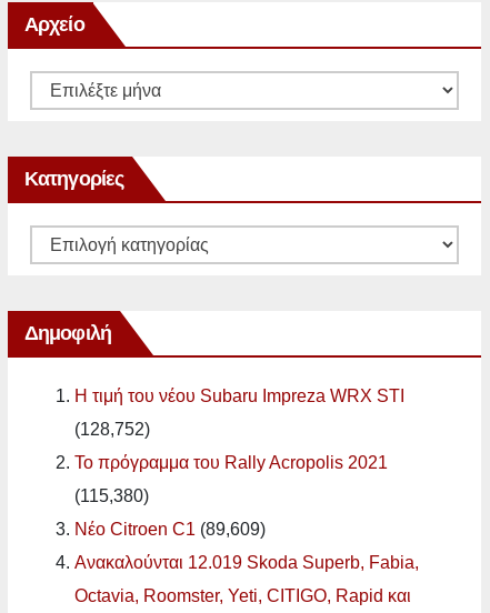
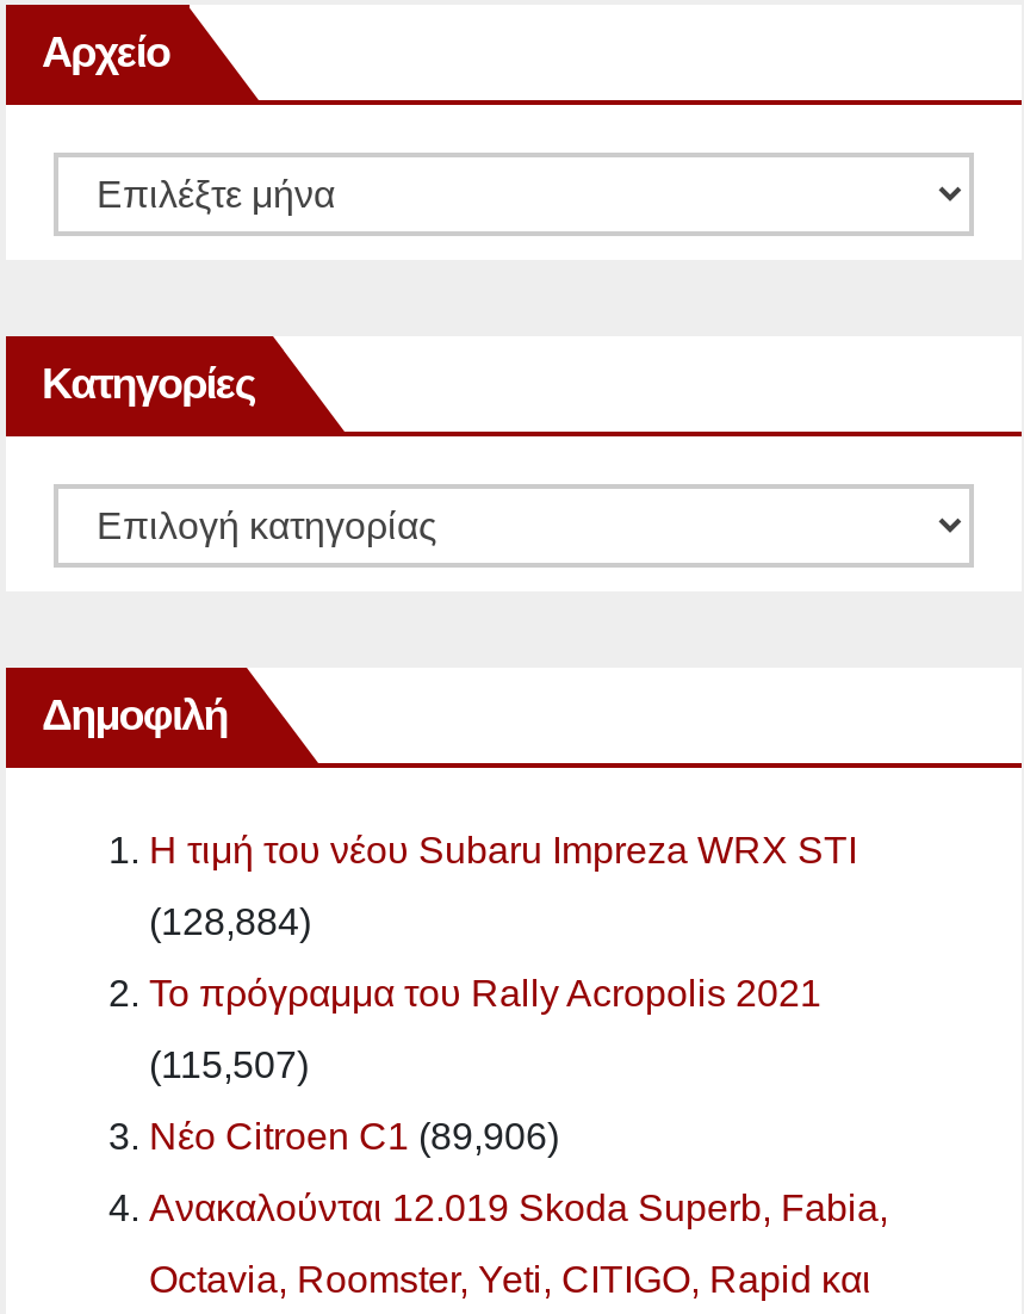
[74,420,150,439] (128,752) -> [149,901,311,942] (128,884)
[74,486,149,505] (115,380) -> [149,1045,309,1085] (115,507)
[74,520,266,539] Νέο Citroen C1 (89,609) -> [149,1116,559,1157] Νέο Citroen C1 (89,906)

